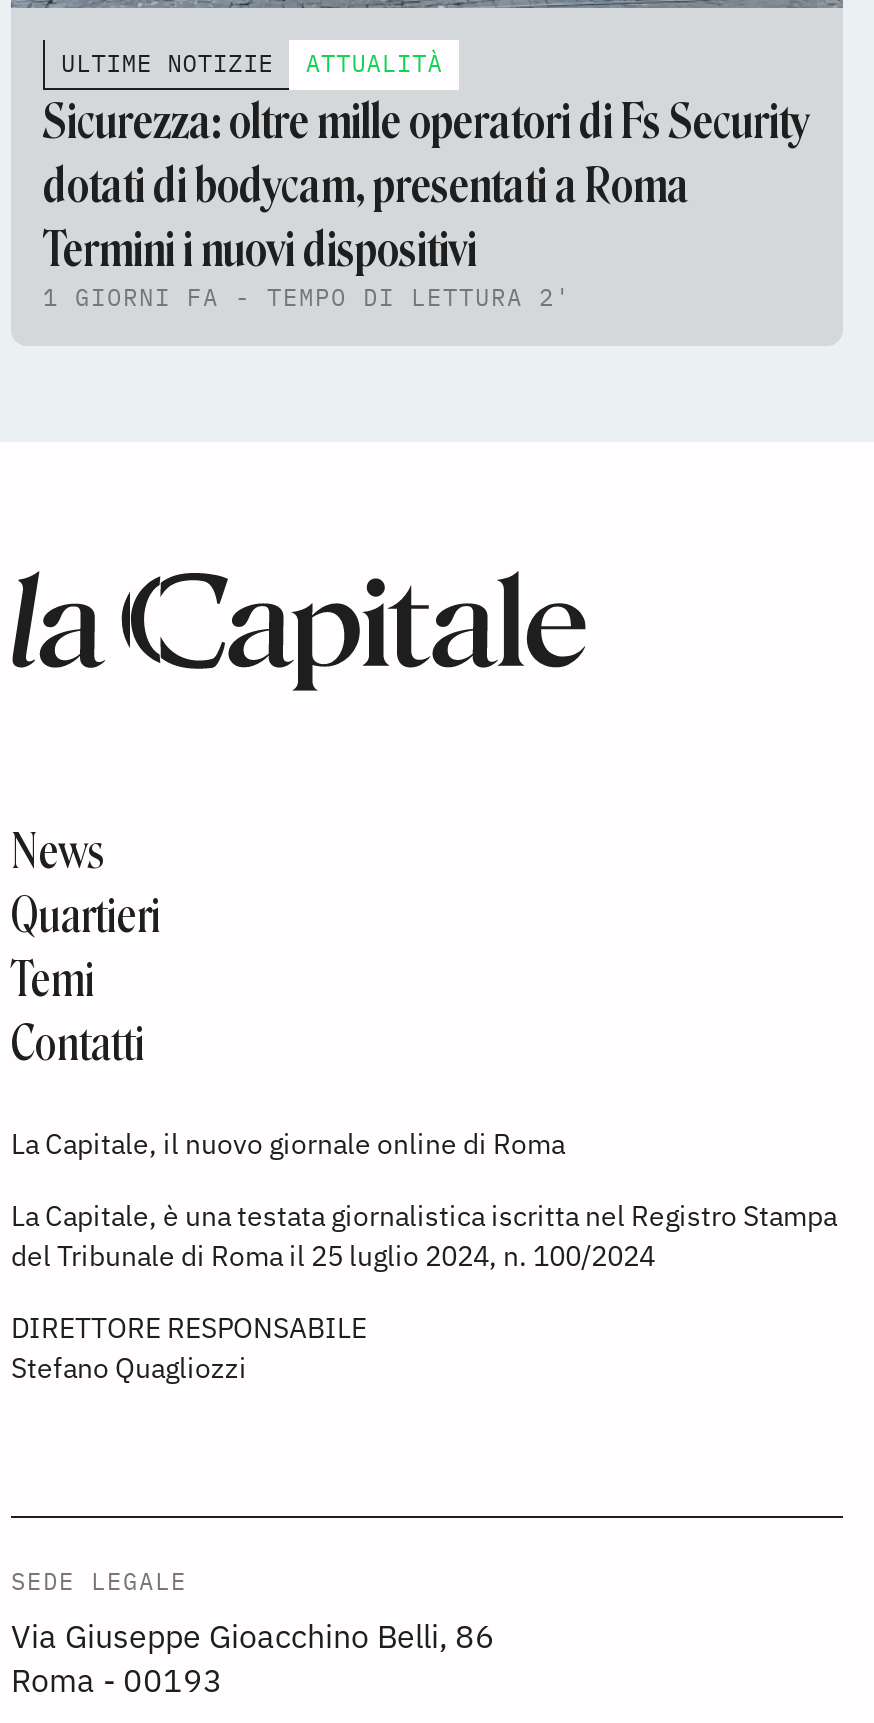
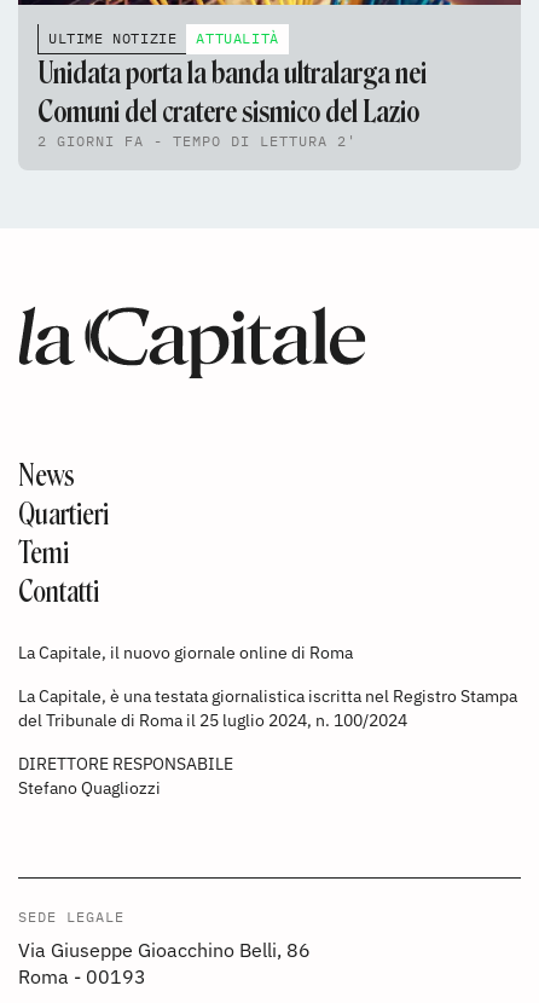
[43,92,809,312] Sicurezza: oltre mille operatori di Fs Security | dotati di bodycam, presentati a Roma | Termini i nuovi dispositivi | 1 GIORNI FA - TEMPO DI LETTURA 2' -> [37,56,427,150] Unidata porta la banda ultralarga nei | Comuni del cratere sismico del Lazio | 2 GIORNI FA - TEMPO DI LETTURA 2'

